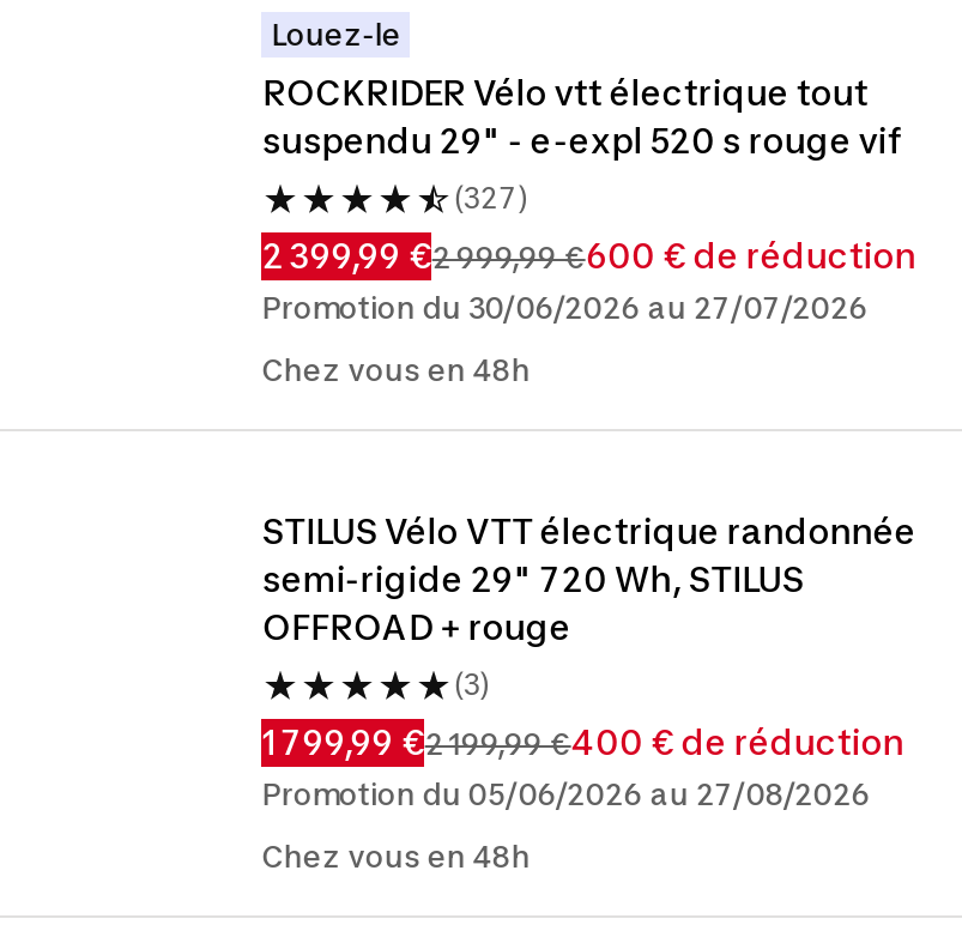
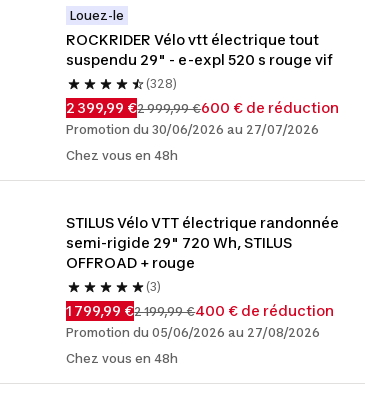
[454,180,528,216] (327) -> [146,76,177,91] (328)

